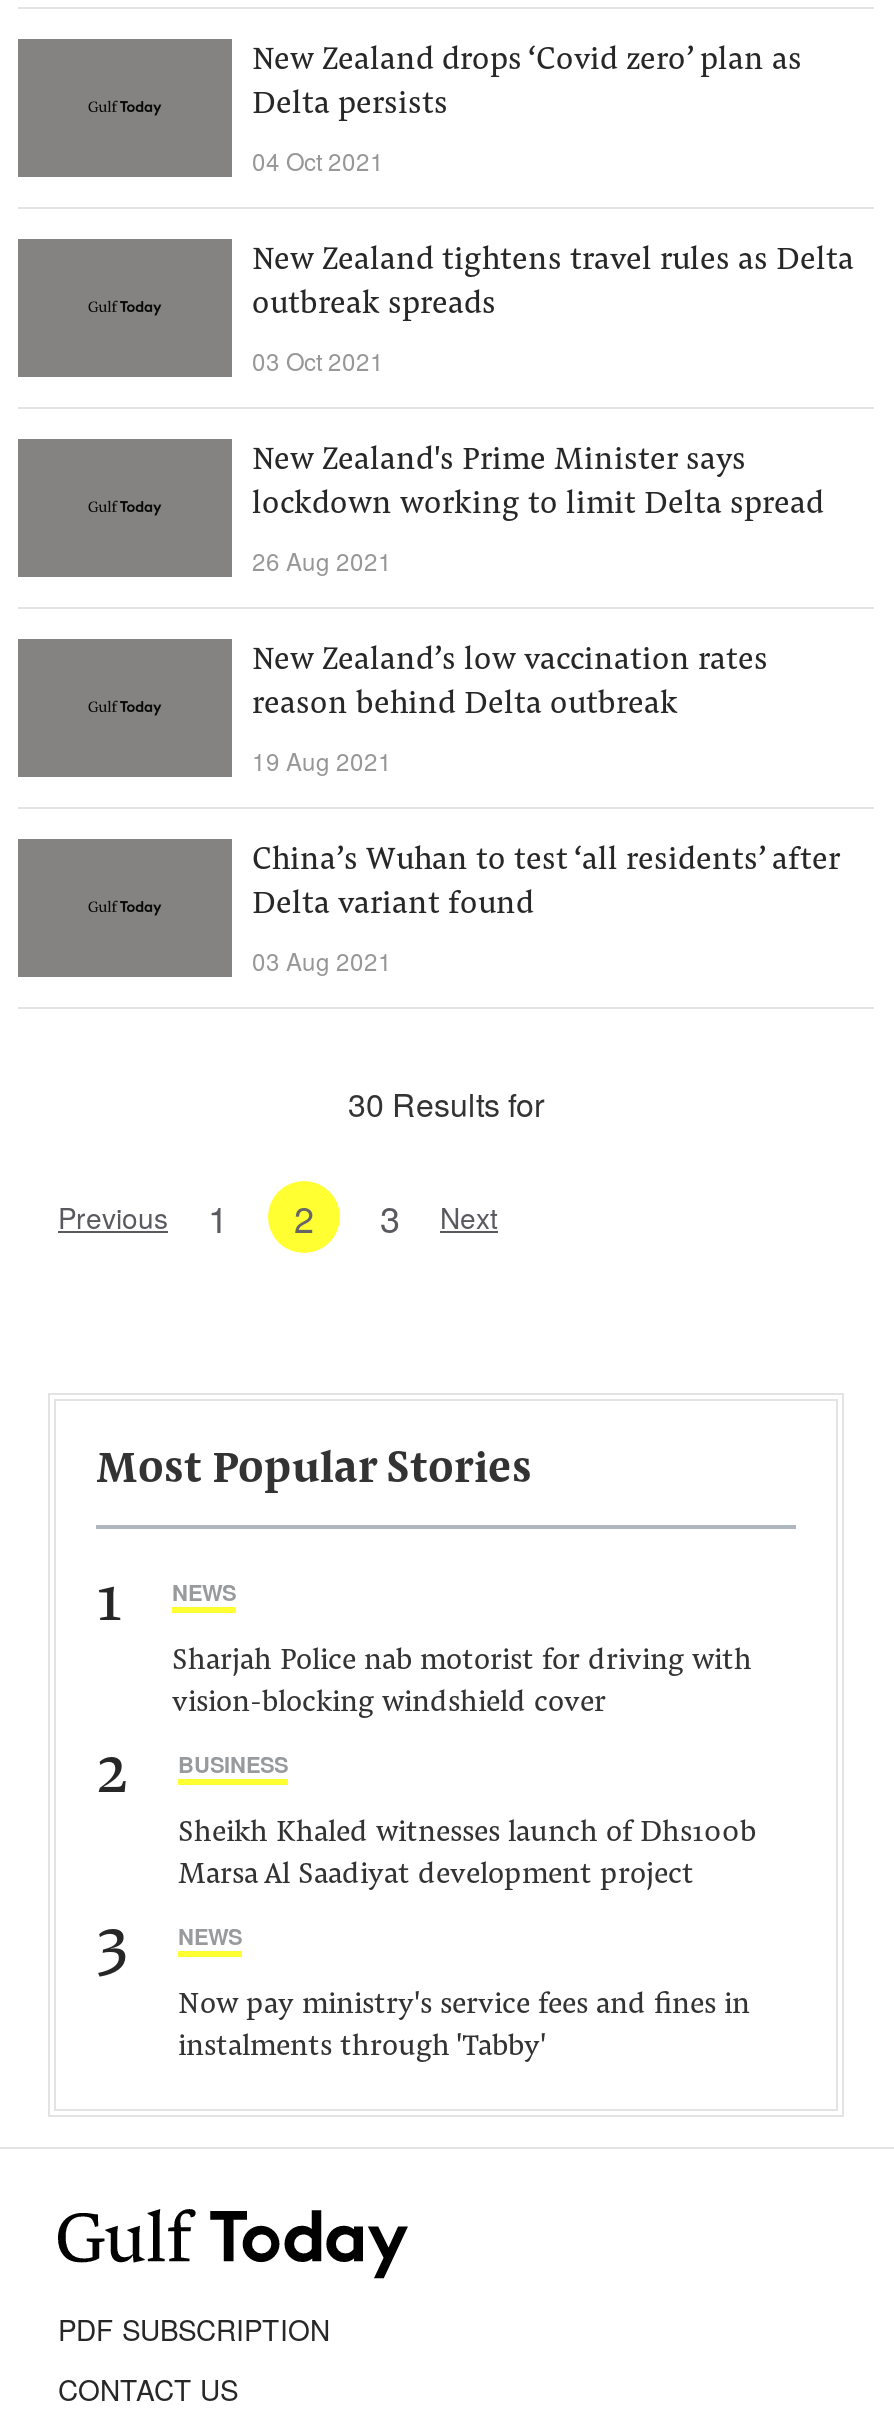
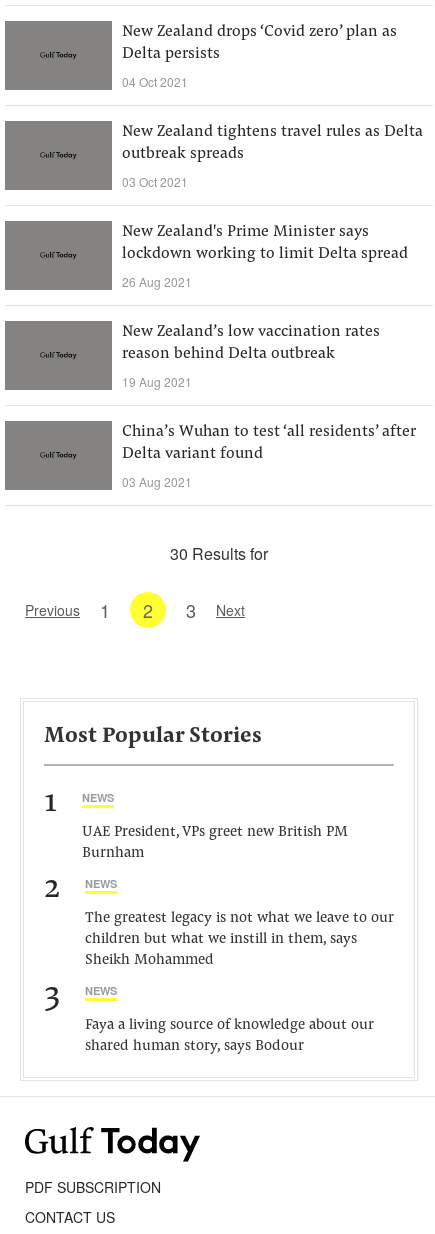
[172,1647,752,1719] Sharjah Police nab motorist for driving with | vision-blocking windshield cover -> [82,825,348,861] UAE President, VPs greet new British PM | Burnham
[178,1749,288,1779] BUSINESS -> [85,876,117,891] NEWS
[178,1819,756,1891] Sheikh Khaled witnesses launch of Dhs100b | Marsa Al Saadiyat development project -> [85,911,394,968] The greatest legacy is not what we leave to our | children but what we instill in them, says | Sheikh Mohammed
[178,1991,750,2063] Now pay ministry's service fees and fines in | instalments through 'Tabby' -> [85,1018,374,1054] Faya a living source of knowledge about our | shared human story, says Bodour

